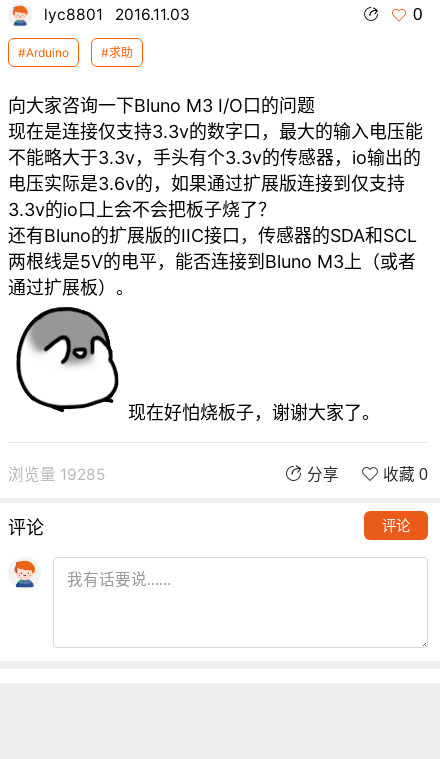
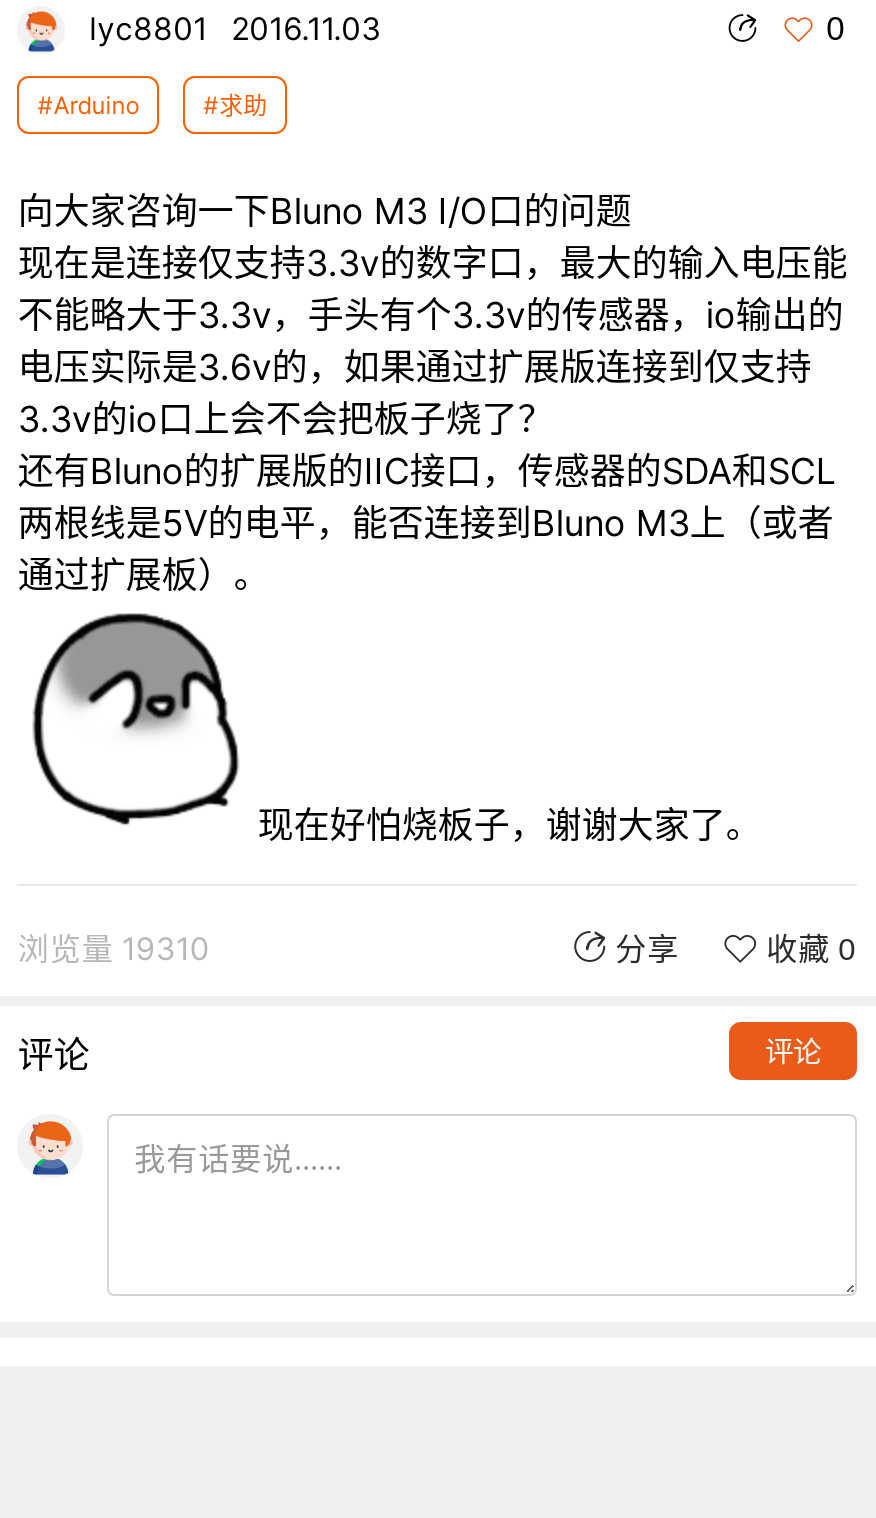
[8,465,105,484] 浏览量 19285 -> [18,930,210,968] 浏览量 19310

